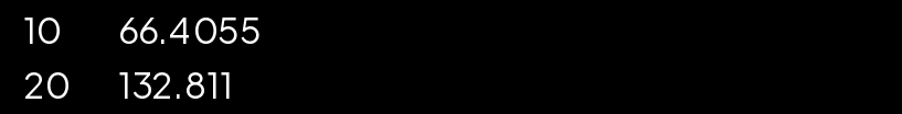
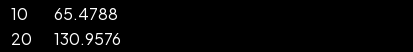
[23,6,262,52] 10 66.4055 -> [11,3,118,24] 10 65.4788
[23,61,233,107] 20 132.811 -> [11,28,121,49] 20 130.9576

